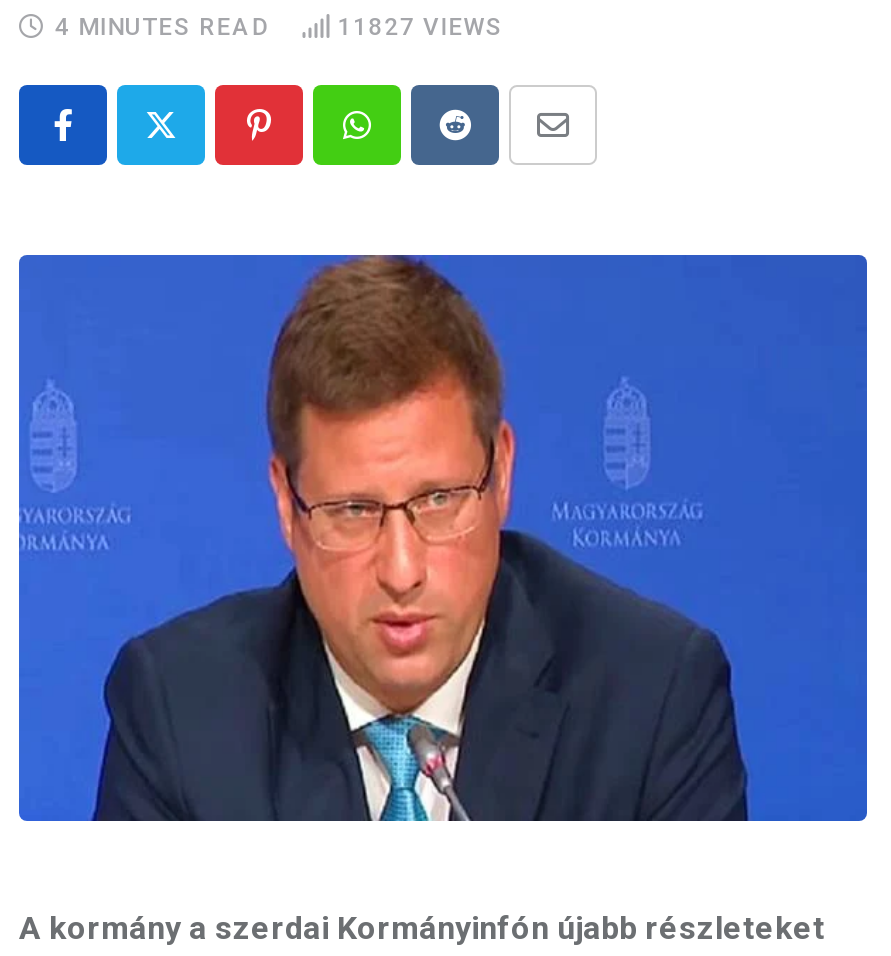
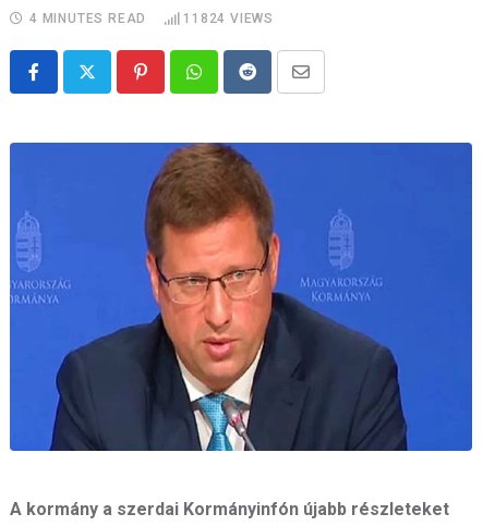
[337,13,503,41] 11827 VIEWS -> [183,11,274,26] 11824 VIEWS

